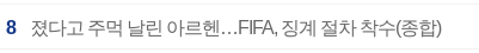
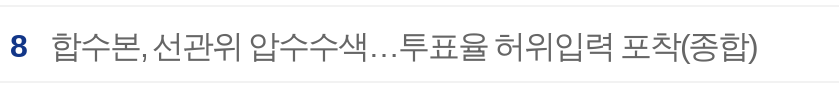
[30,18,441,38] 졌다고 주먹 날린 아르헨…FIFA, 징계 절차 착수(종합) -> [50,29,756,63] 합수본, 선관위 압수수색…투표율 허위입력 포착(종합)

